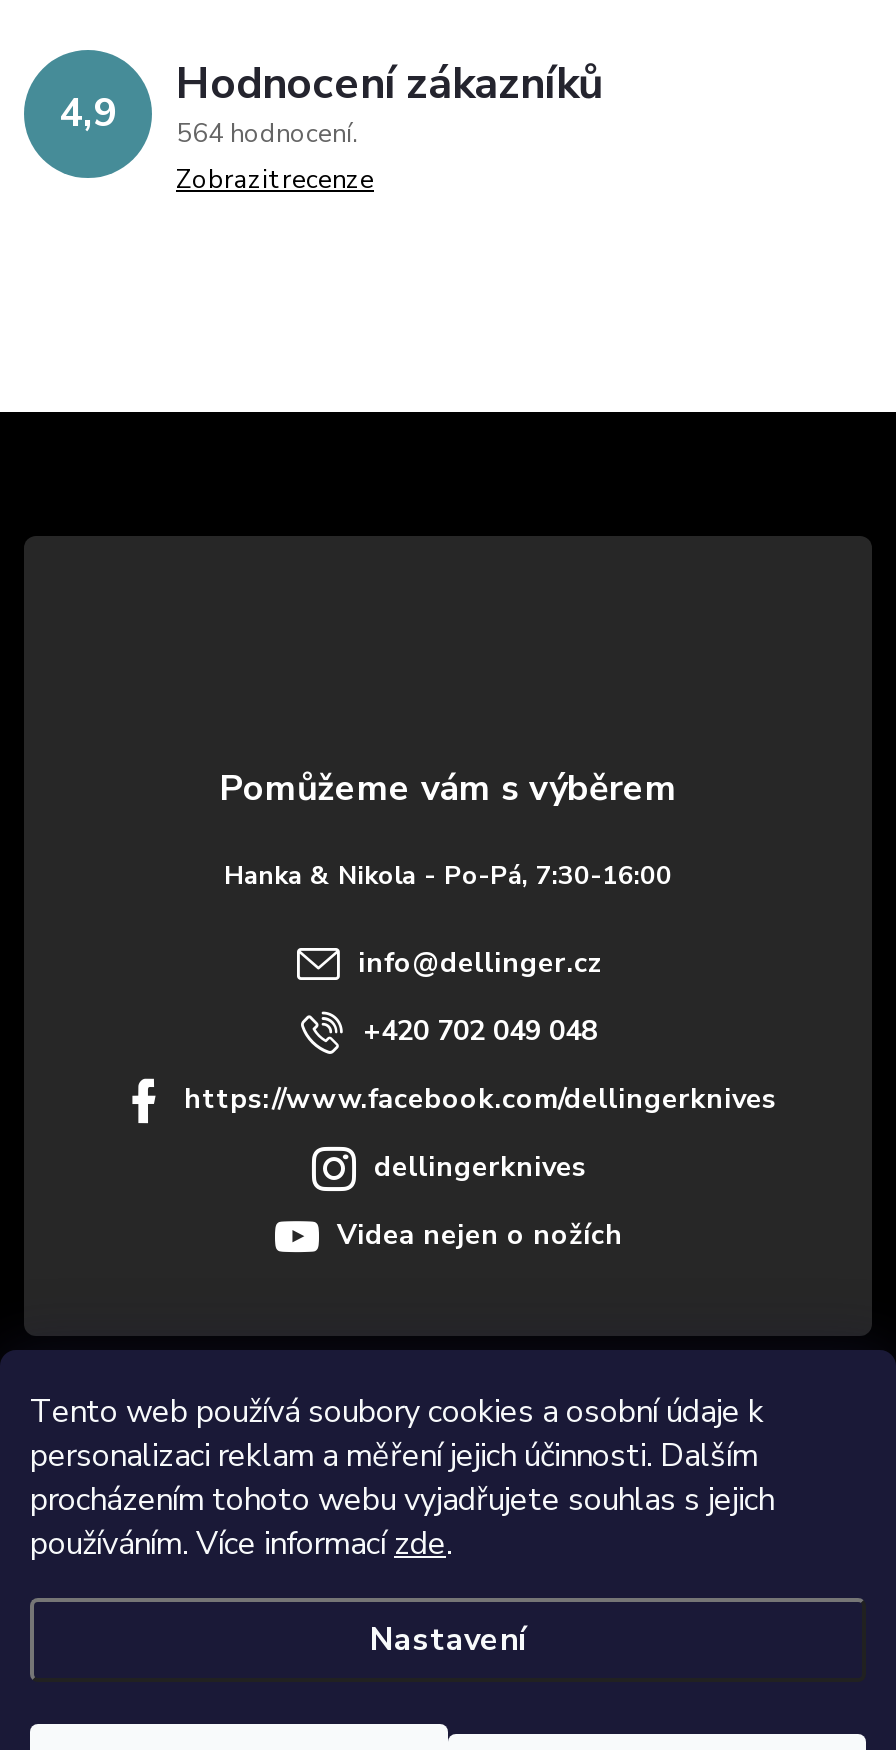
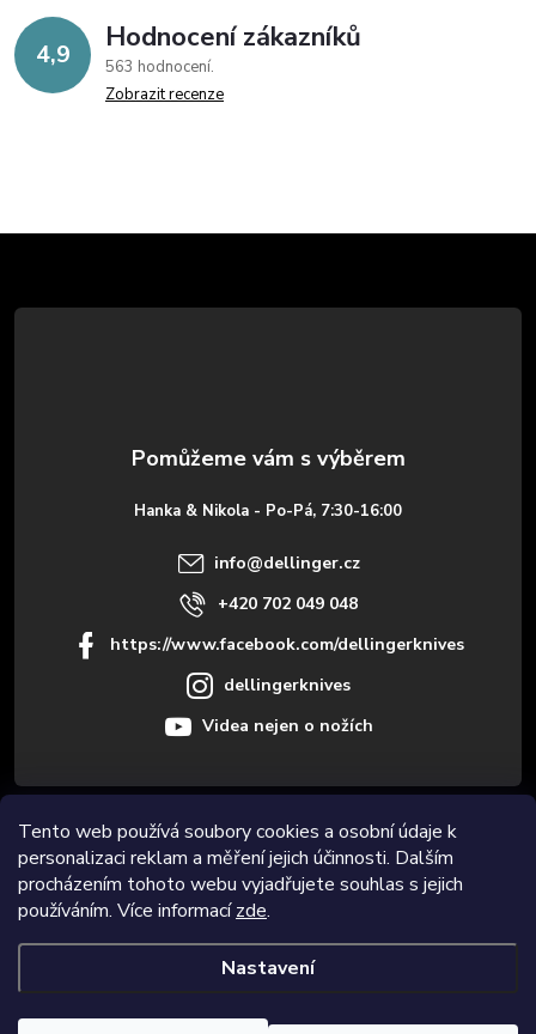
[59,54,604,152] 4,9 564 hodnocení Hodnocení zákazníků -> [35,19,361,78] 4,9 563 hodnocení Hodnocení zákazníků

